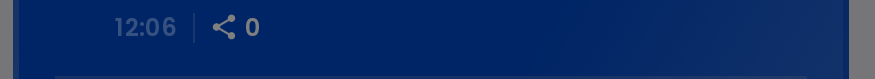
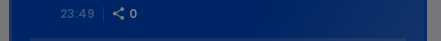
[115,10,261,44] 12:06 0 -> [60,5,137,22] 23:49 0

